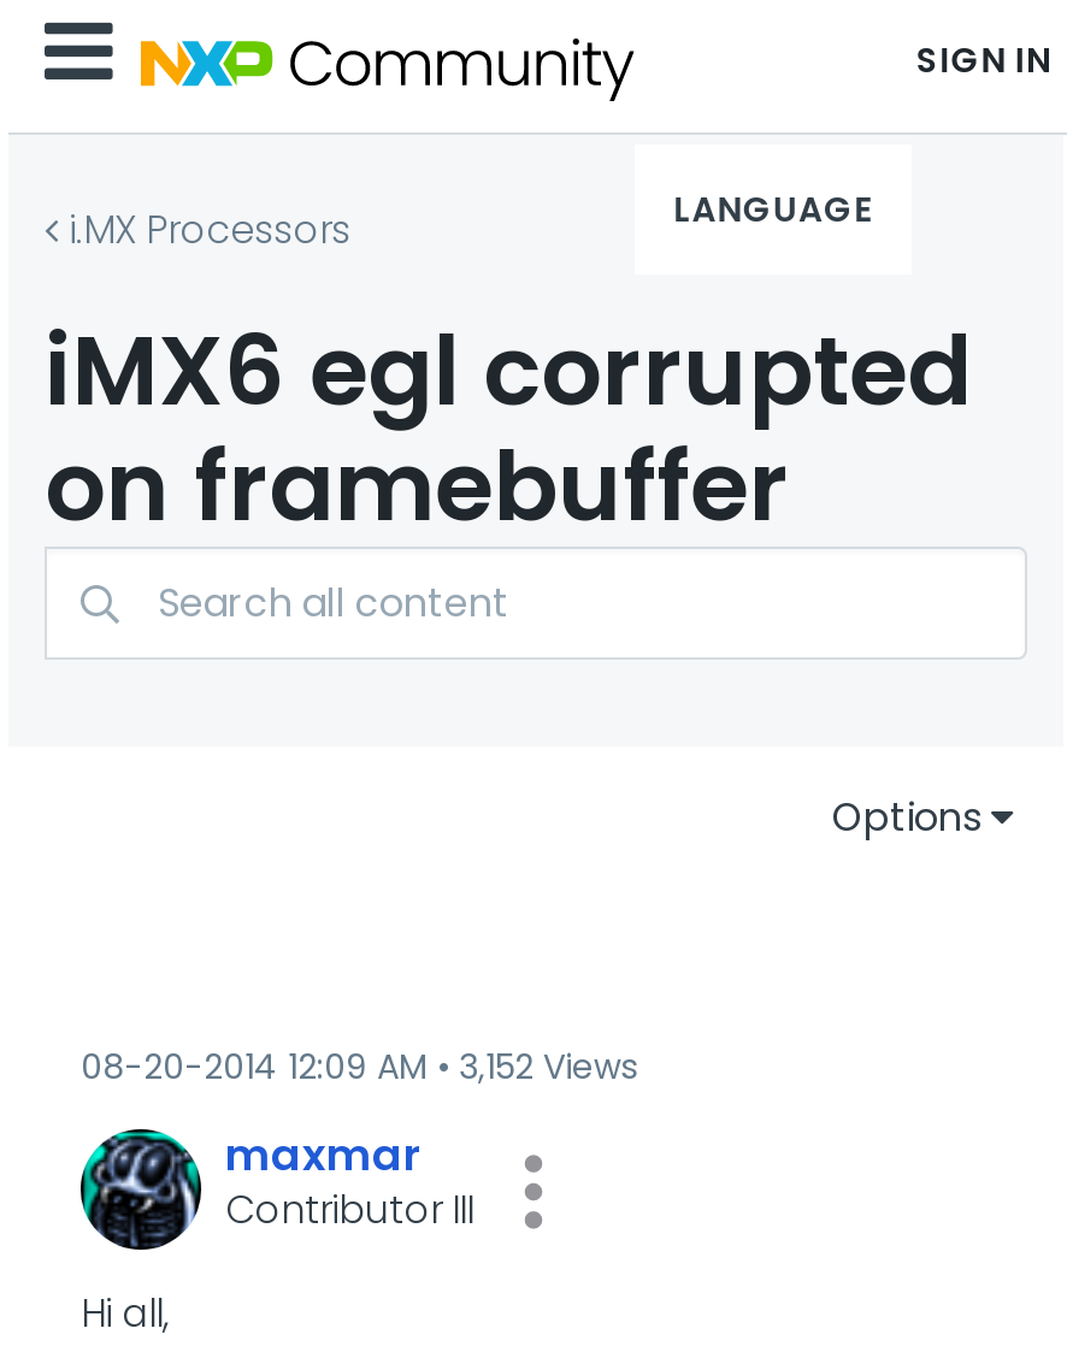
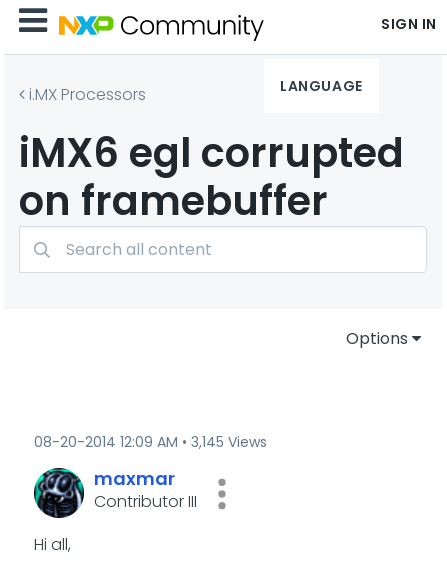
[81,1043,637,1091] 08-20-2014 12:09 AM 3,152 Views -> [34,432,267,452] 08-20-2014 12:09 AM 3,145 Views

